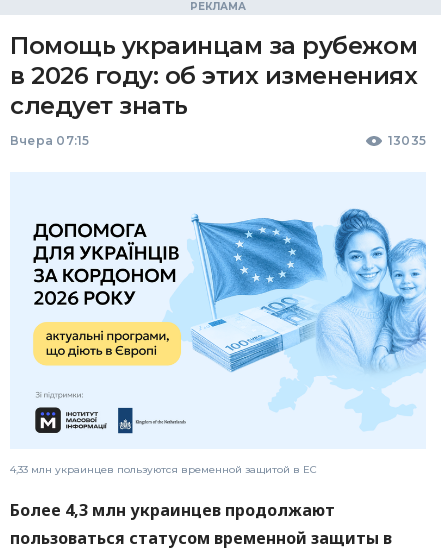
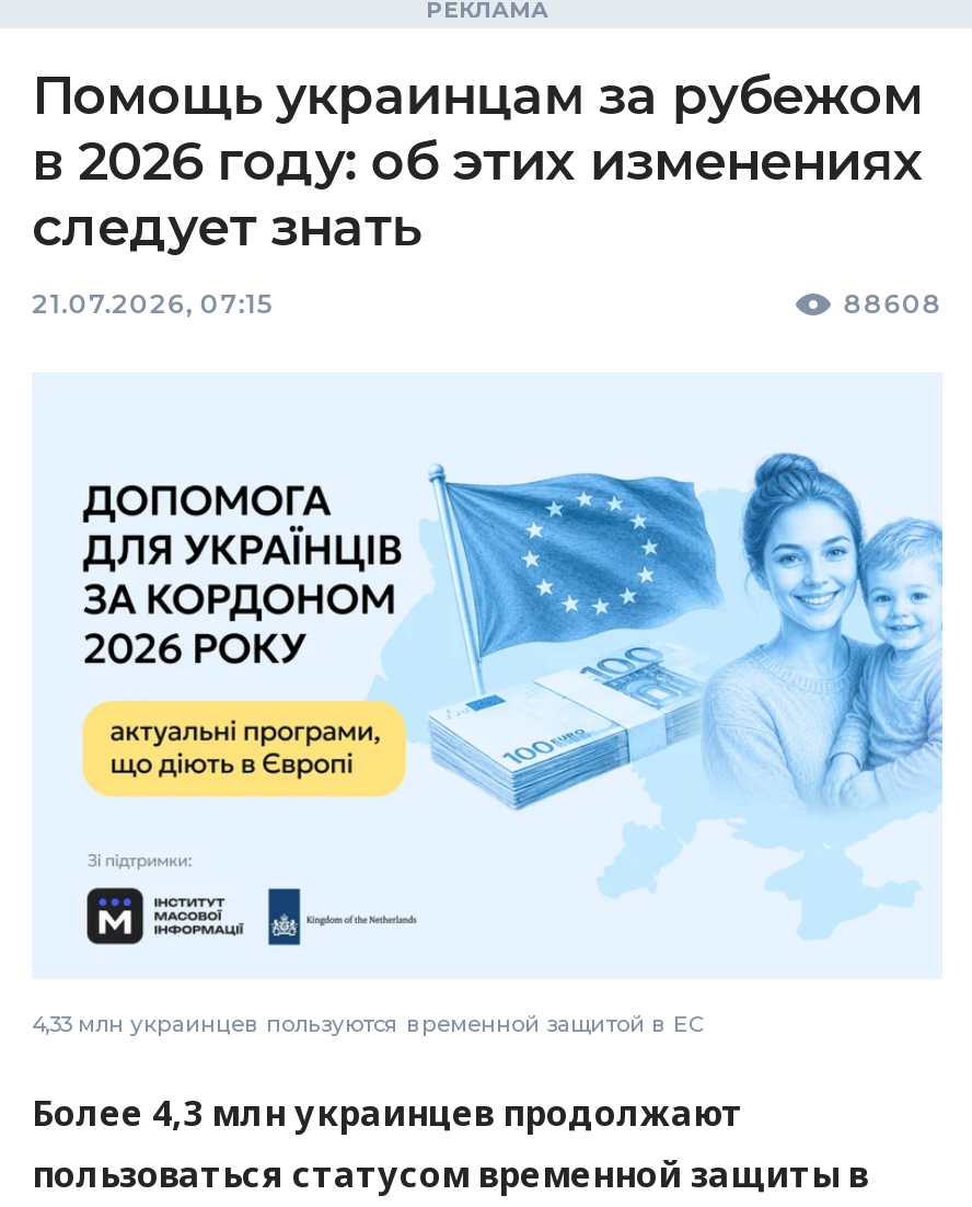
[10,133,426,148] Вчера 07:15 | 13035 -> [32,287,942,320] 21.07.2026, 07:15 | 88608

